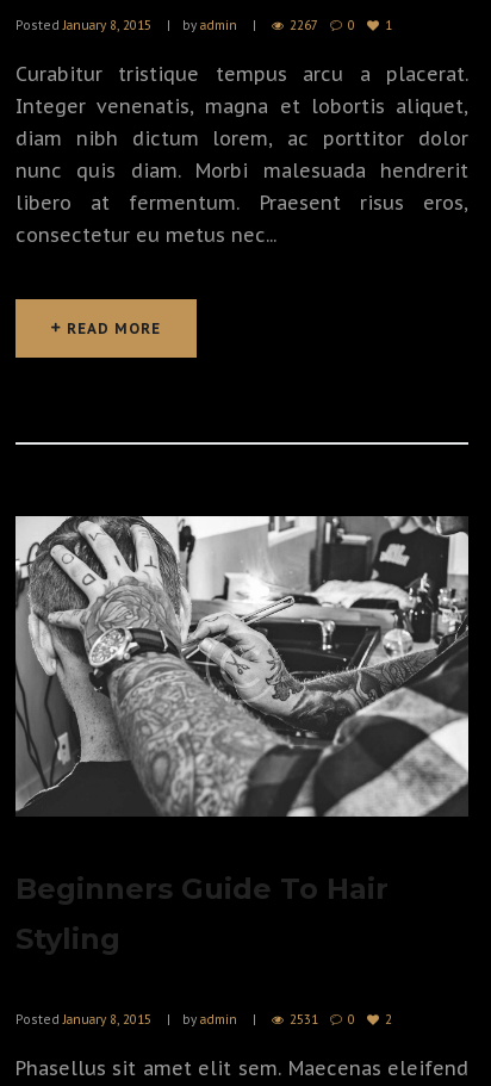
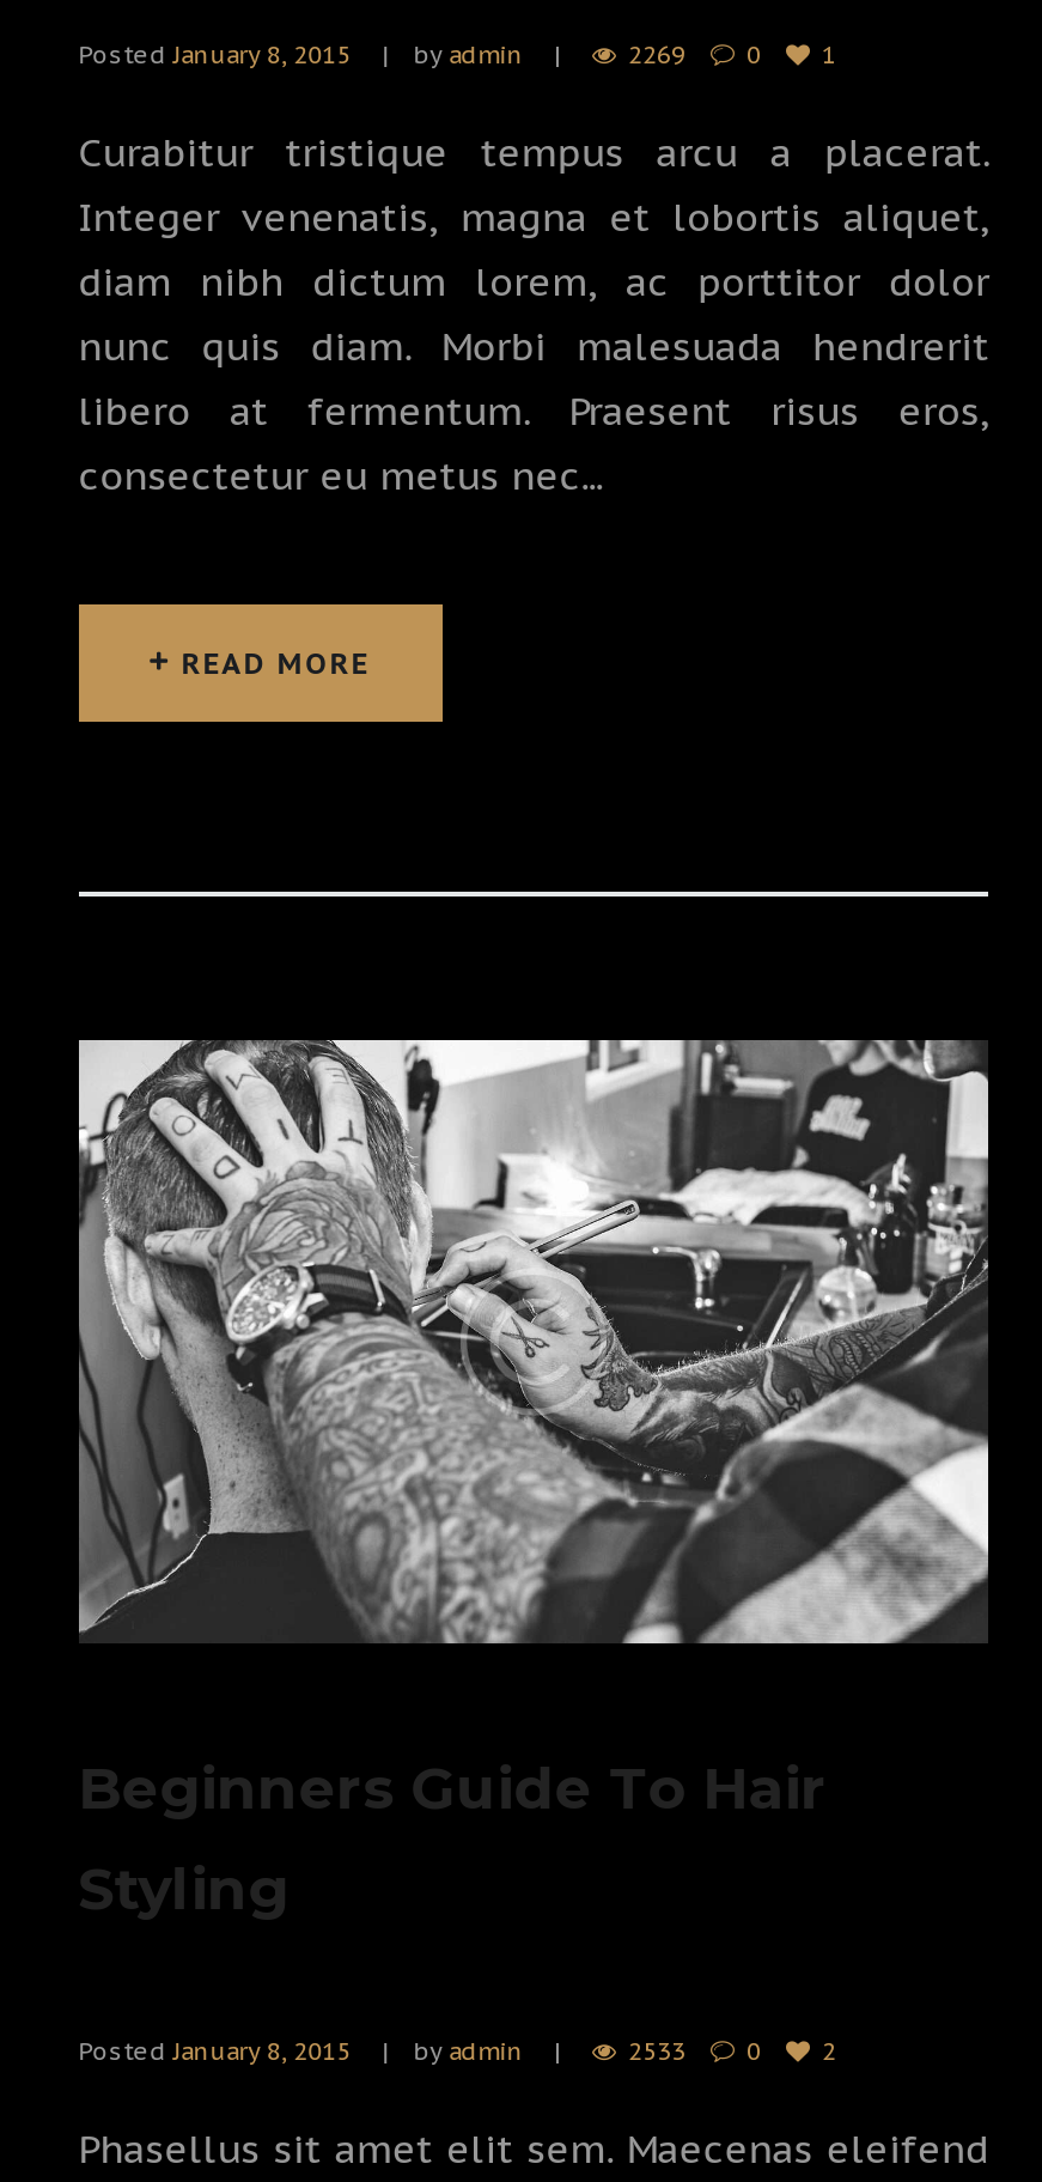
[289,18,393,33] 2267 0 1 -> [628,39,836,70] 2269 0 1
[289,1011,393,1027] 2531 0 2 -> [628,2035,836,2066] 2533 0 2

